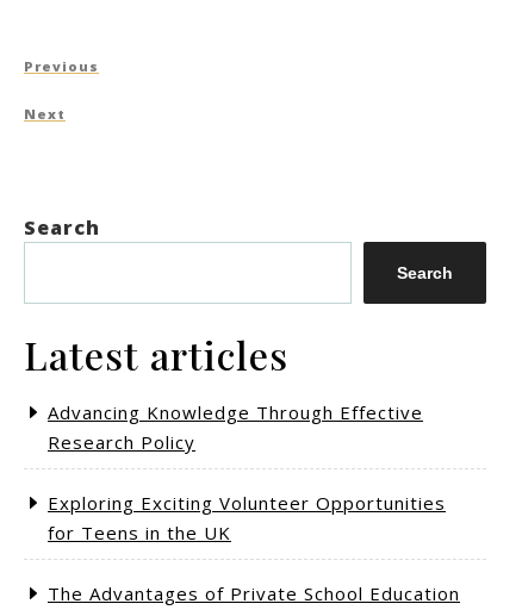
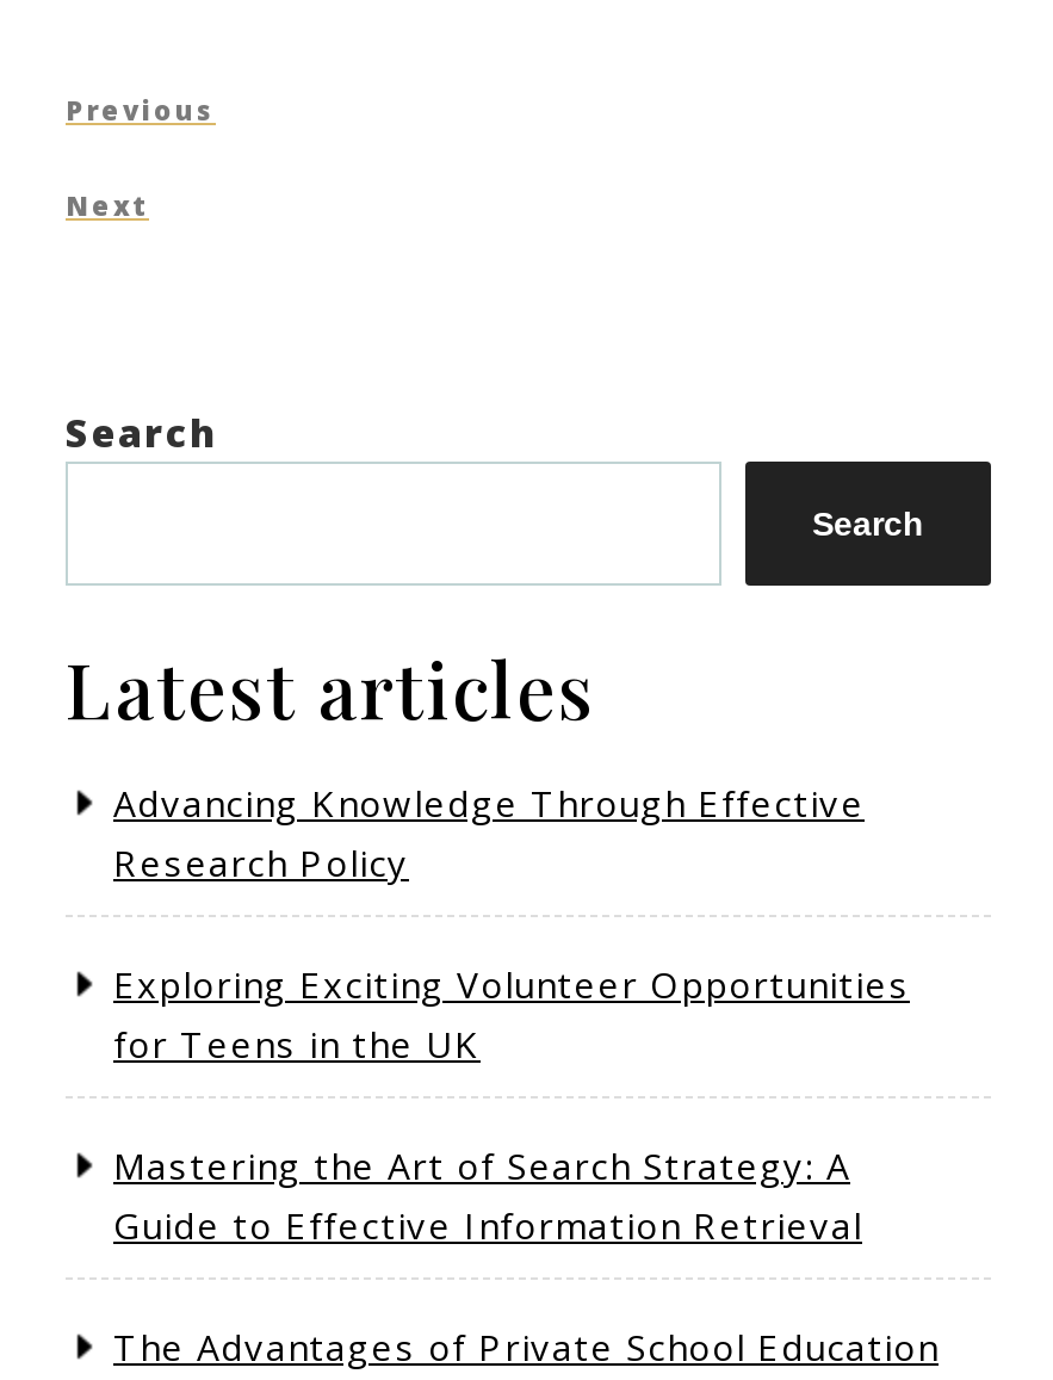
none -> [113,1142,862,1250] Mastering the Art of Search Strategy: A | Guide to Effective Information Retrieval

